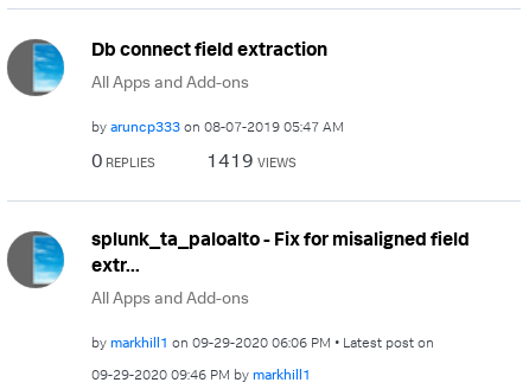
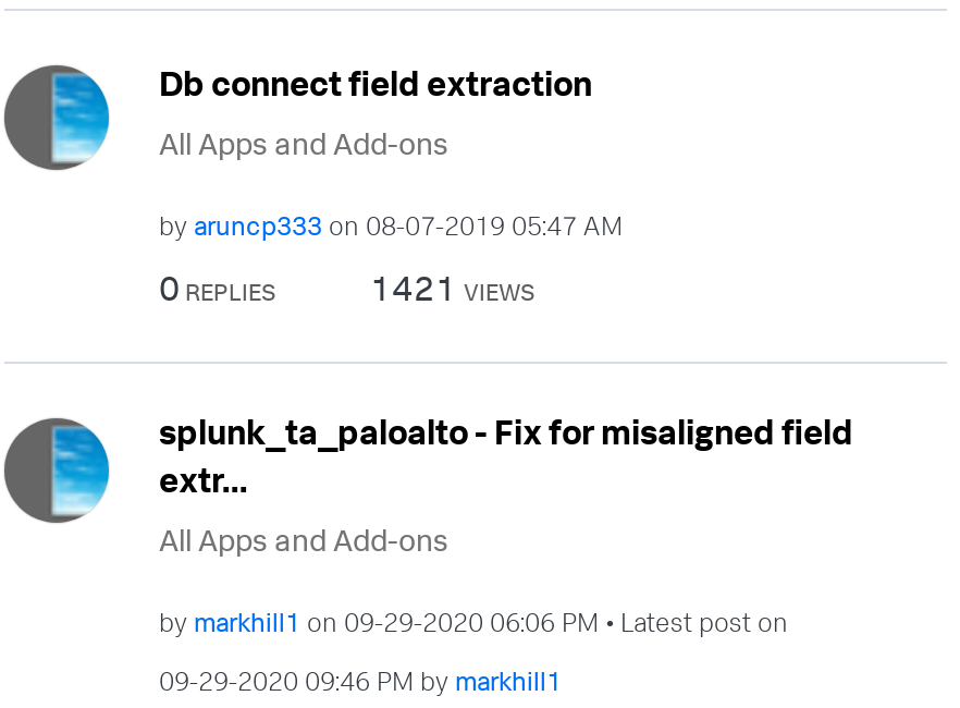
[206,148,297,171] 1419 VIEWS -> [370,265,536,308] 1421 VIEWS

